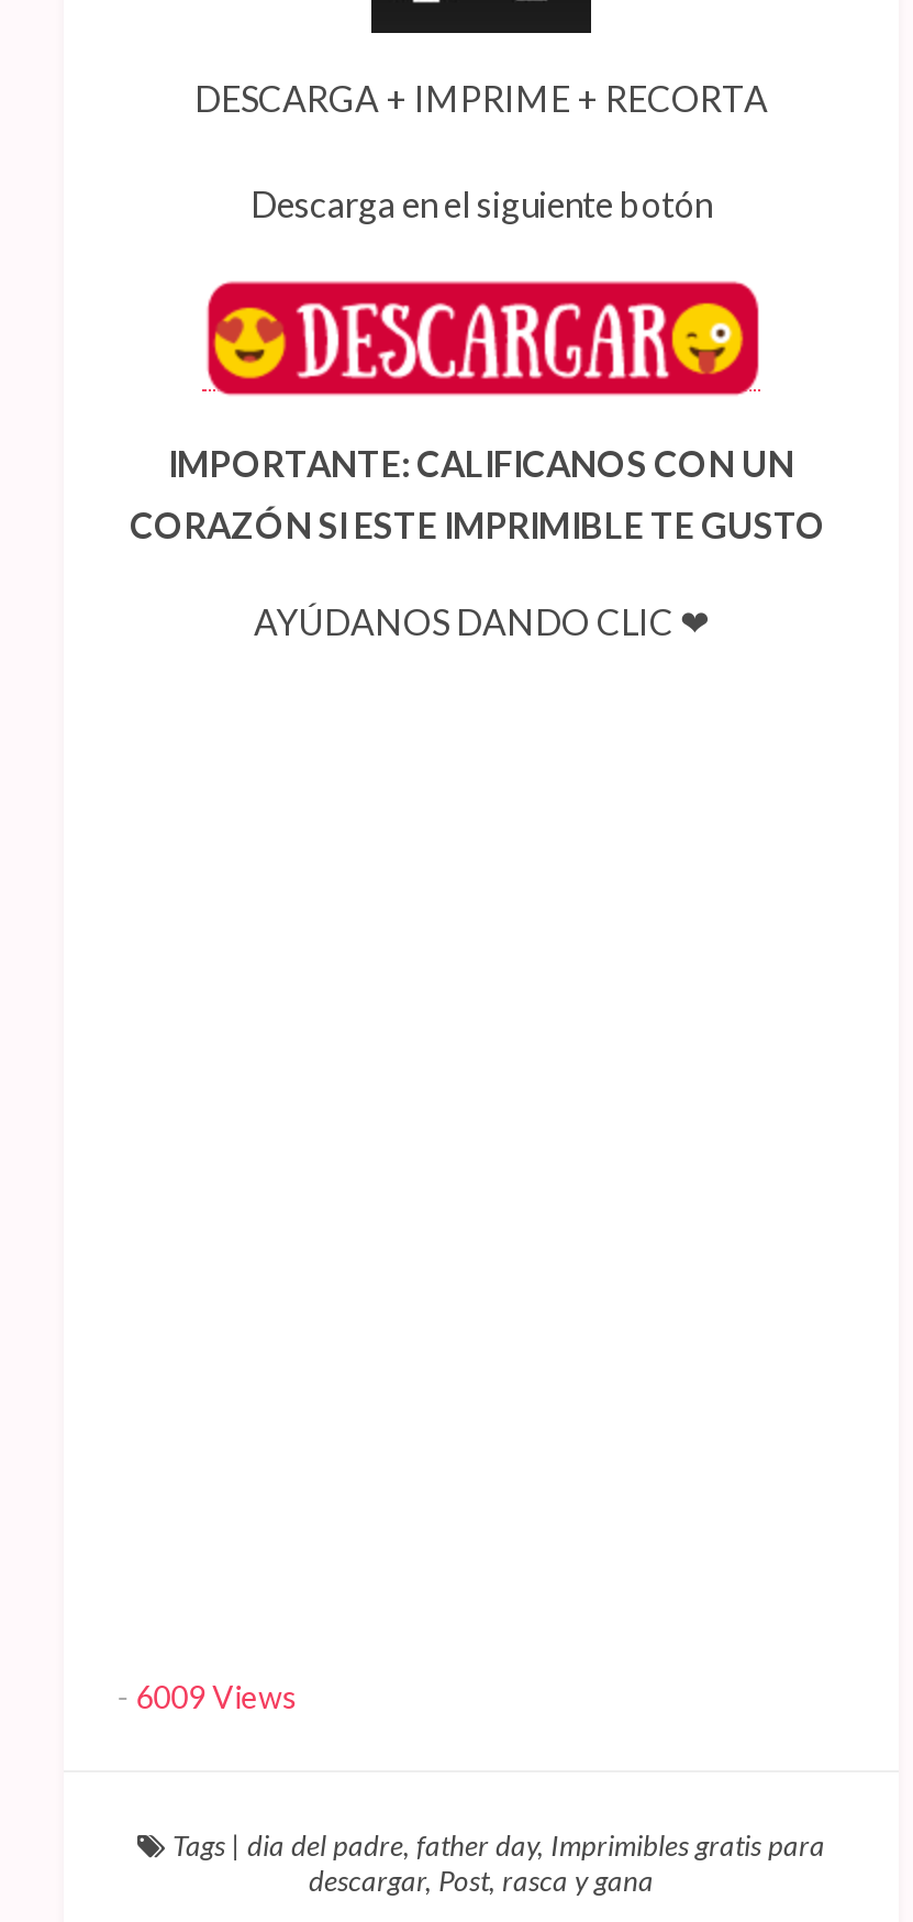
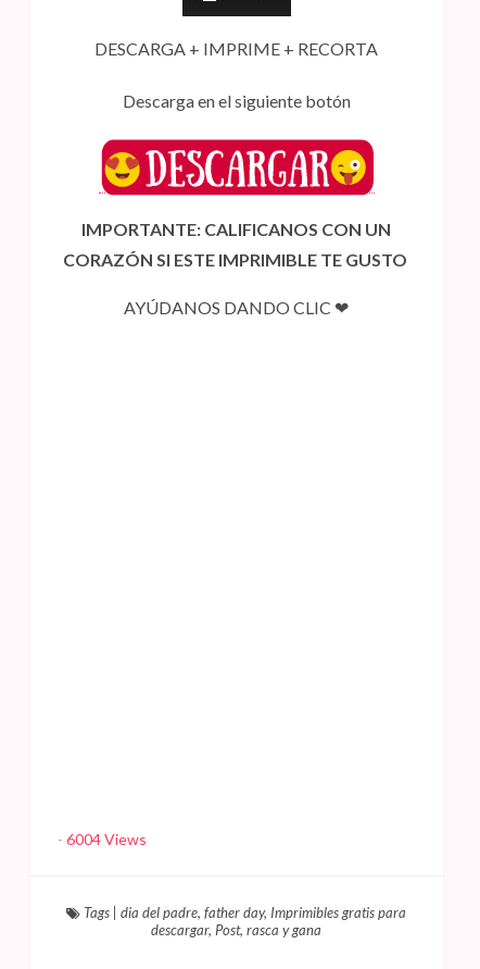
[118,1677,298,1715] - 6009 Views -> [57,830,146,848] - 6004 Views

